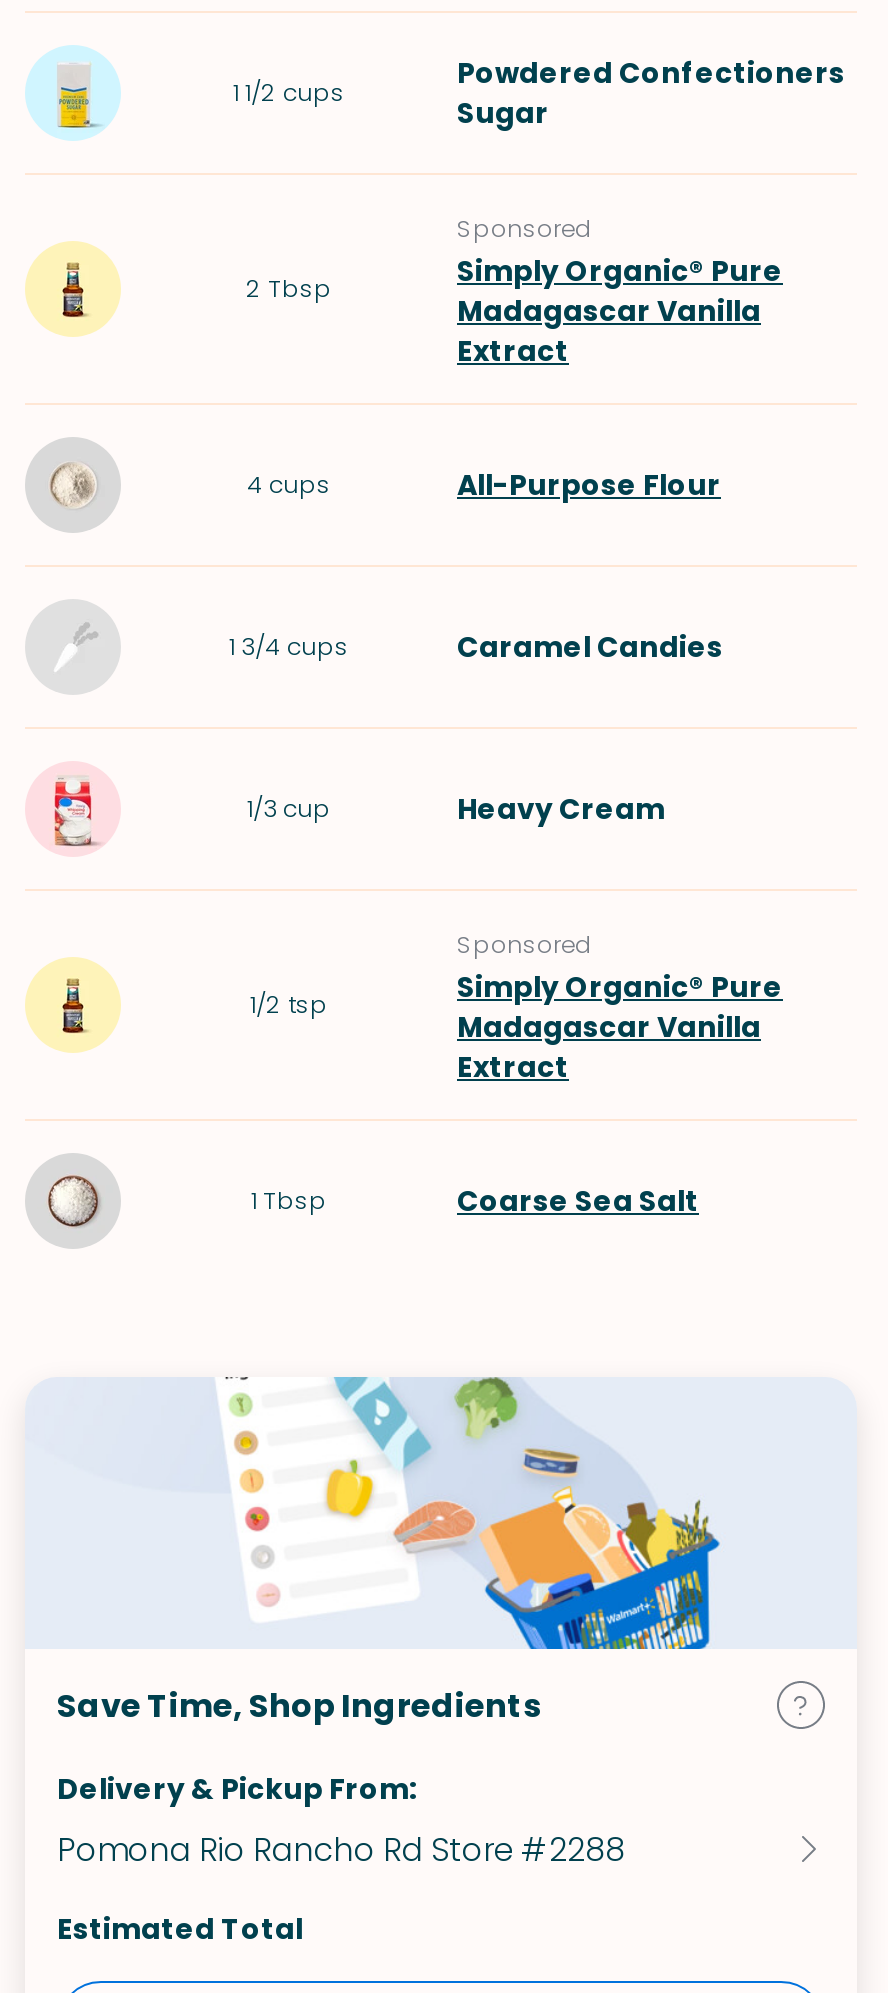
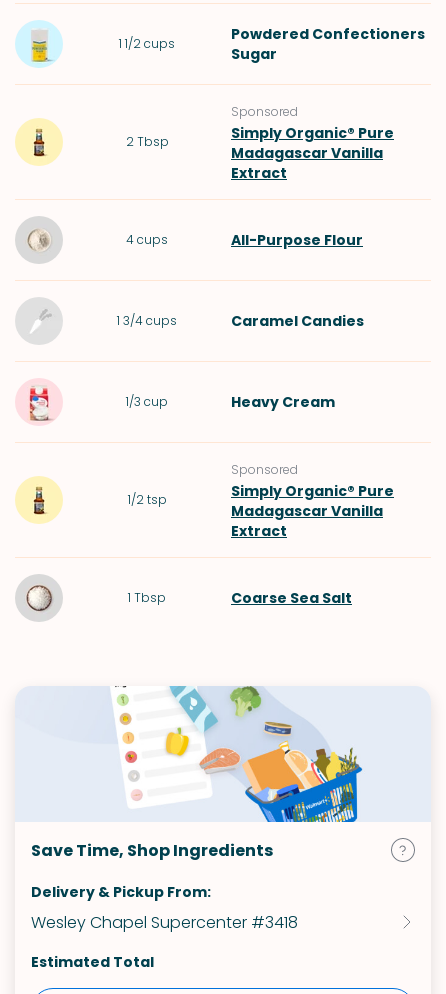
[57,1827,625,1873] Pomona Rio Rancho Rd Store #2288 -> [31,911,298,934] Wesley Chapel Supercenter #3418

